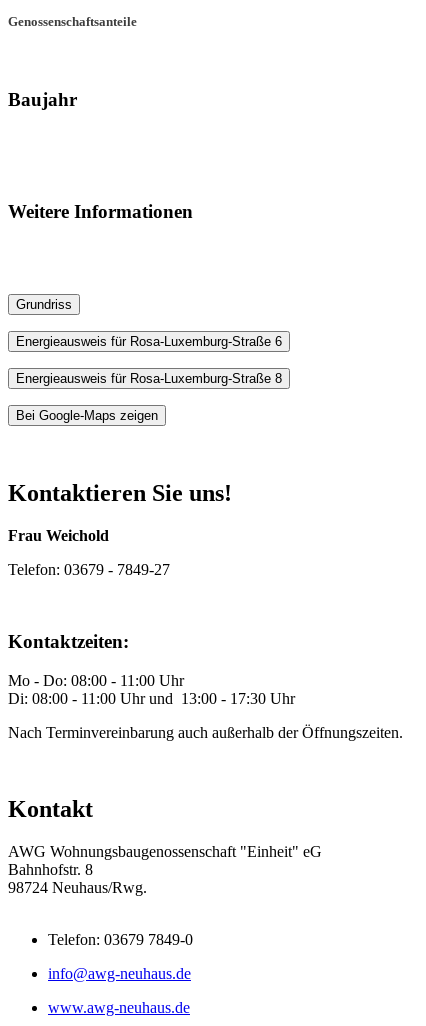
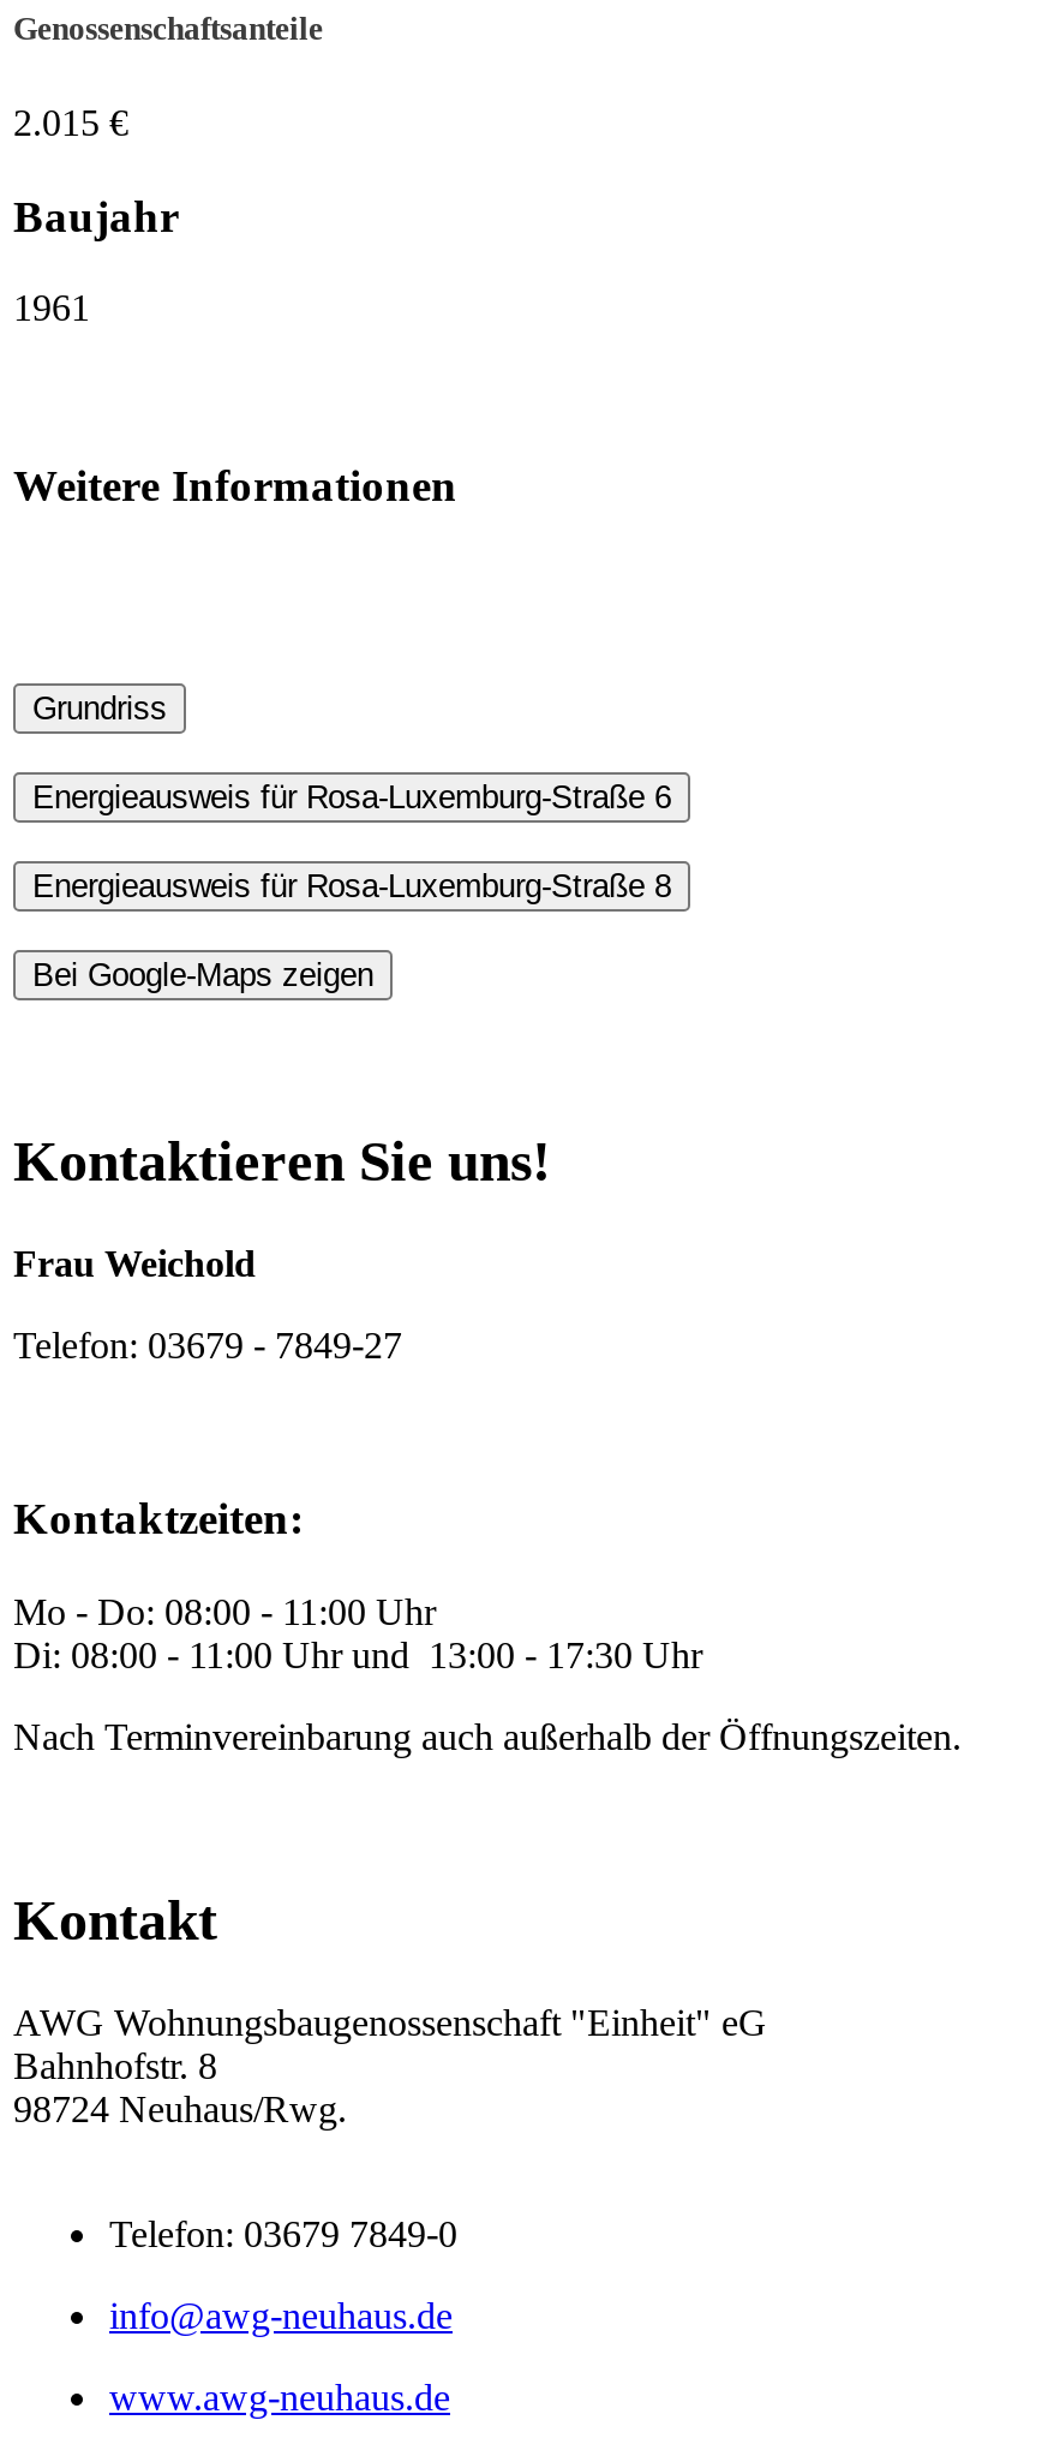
none -> [13,102,138,143] 2.015 €
none -> [13,288,100,329] 1961

